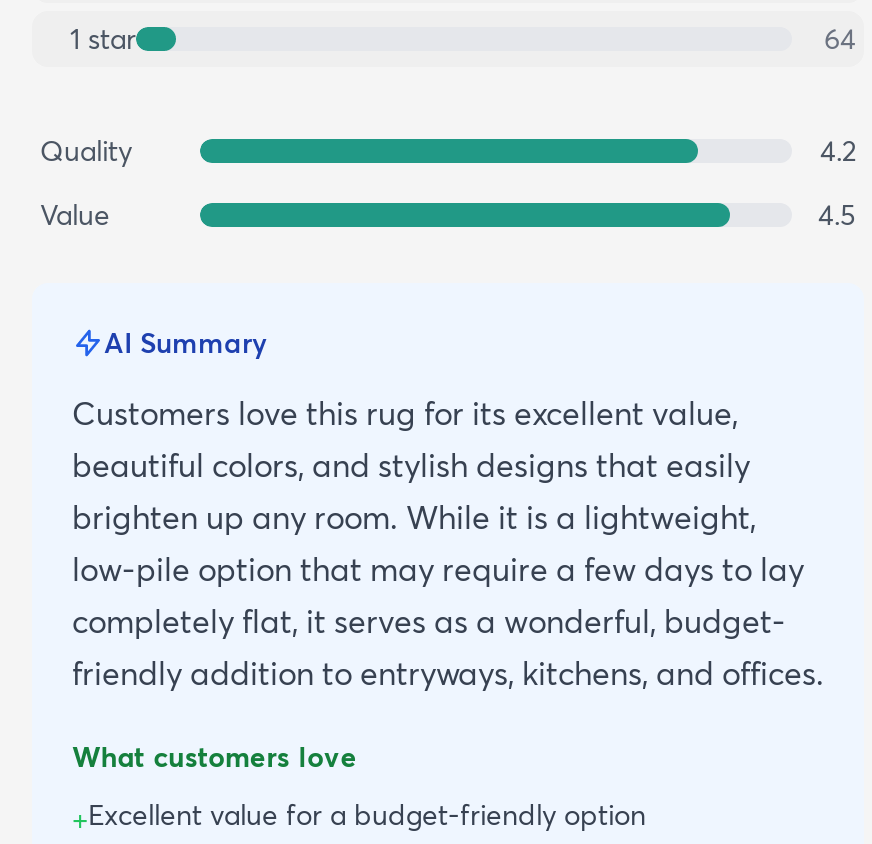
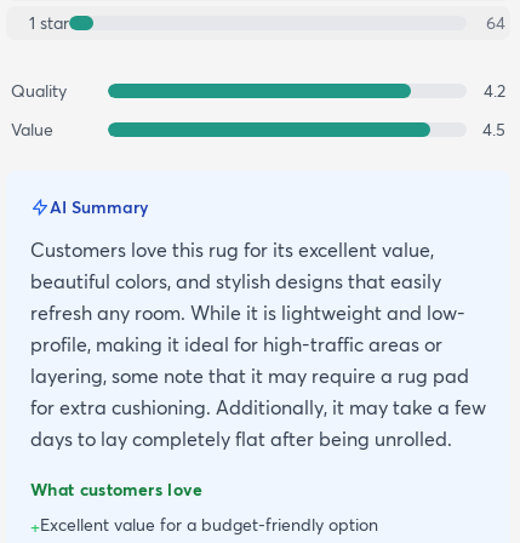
[72,496,824,692] brighten up any room. While it is a lightweight, | low-pile option that may require a few days to lay | completely flat, it serves as a wonderful, budget- | friendly addition to entryways, kitchens, and offices. -> [30,300,486,451] refresh any room. While it is lightweight and low- | profile, making it ideal for high-traffic areas or | layering, some note that it may require a rug pad | for extra cushioning. Additionally, it may take a few | days to lay completely flat after being unrolled.

